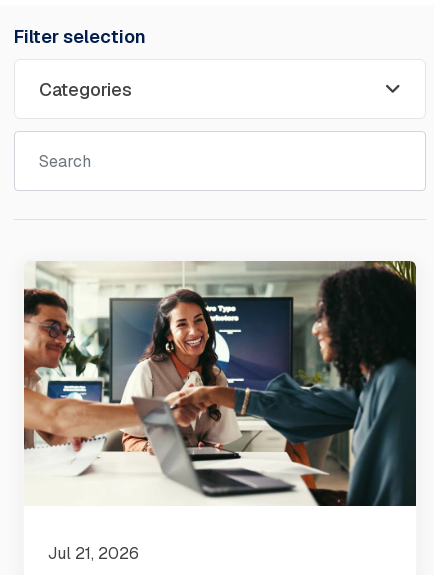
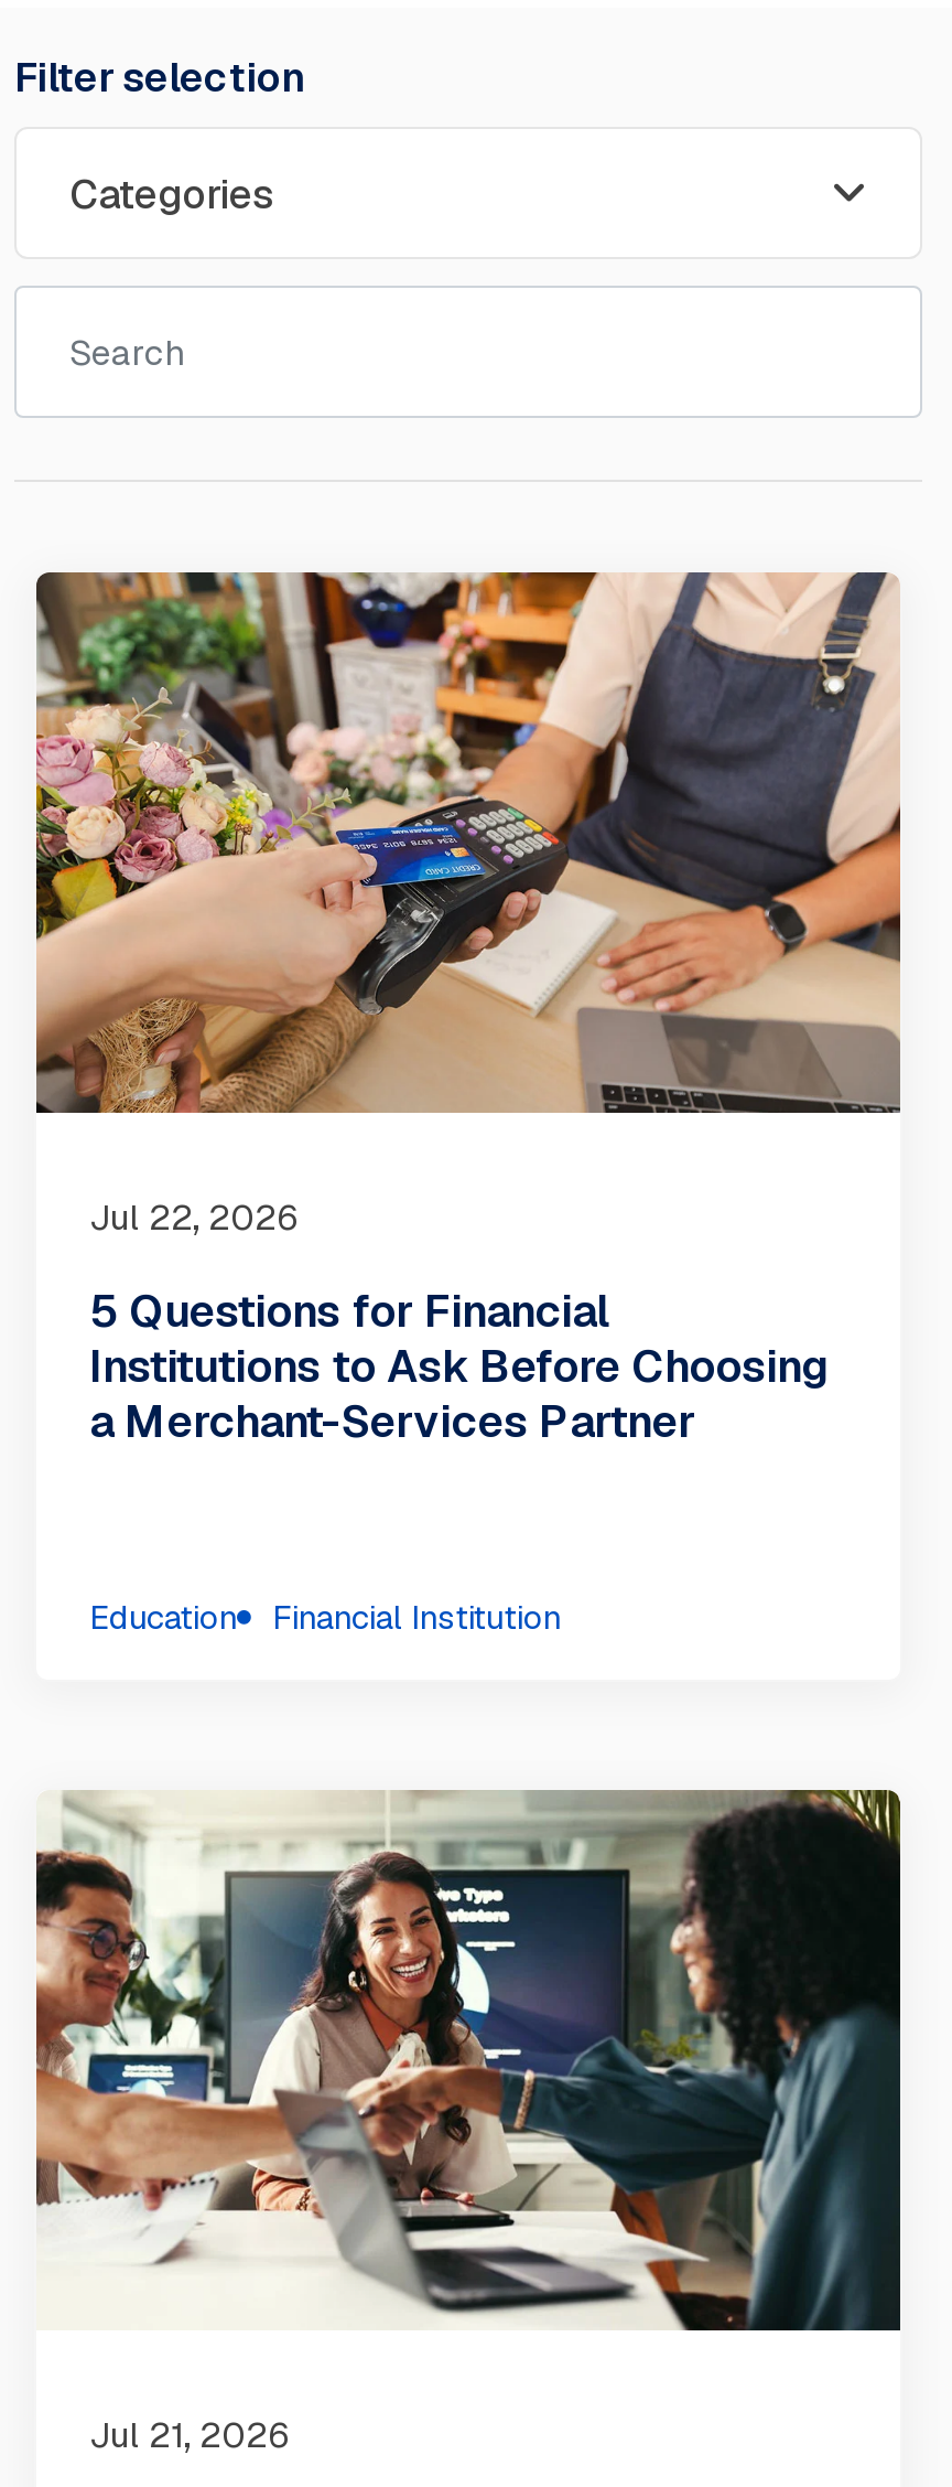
none -> [34,570,902,1450] [image] | Jul 22, 2026 | 5 Questions for Financial | Institutions to Ask Before Choosing | a Merchant-Services Partner
none -> [89,1596,561,1638] Education | Financial Institution

